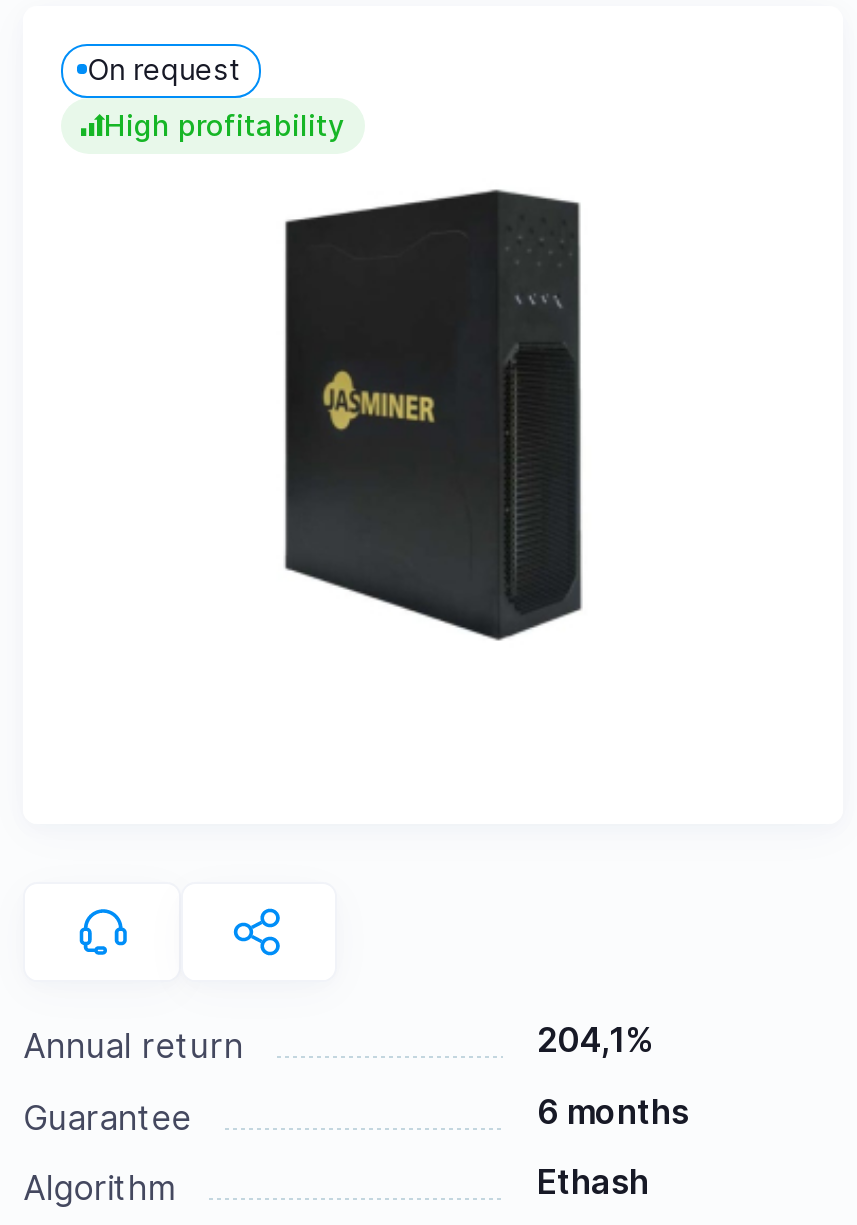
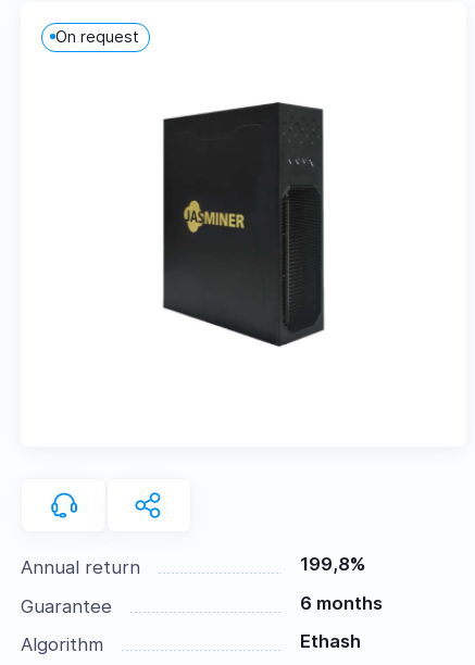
[104,109,344,143] High profitability -> none
[537,1020,655,1060] 204,1% -> [300,553,366,575] 199,8%

